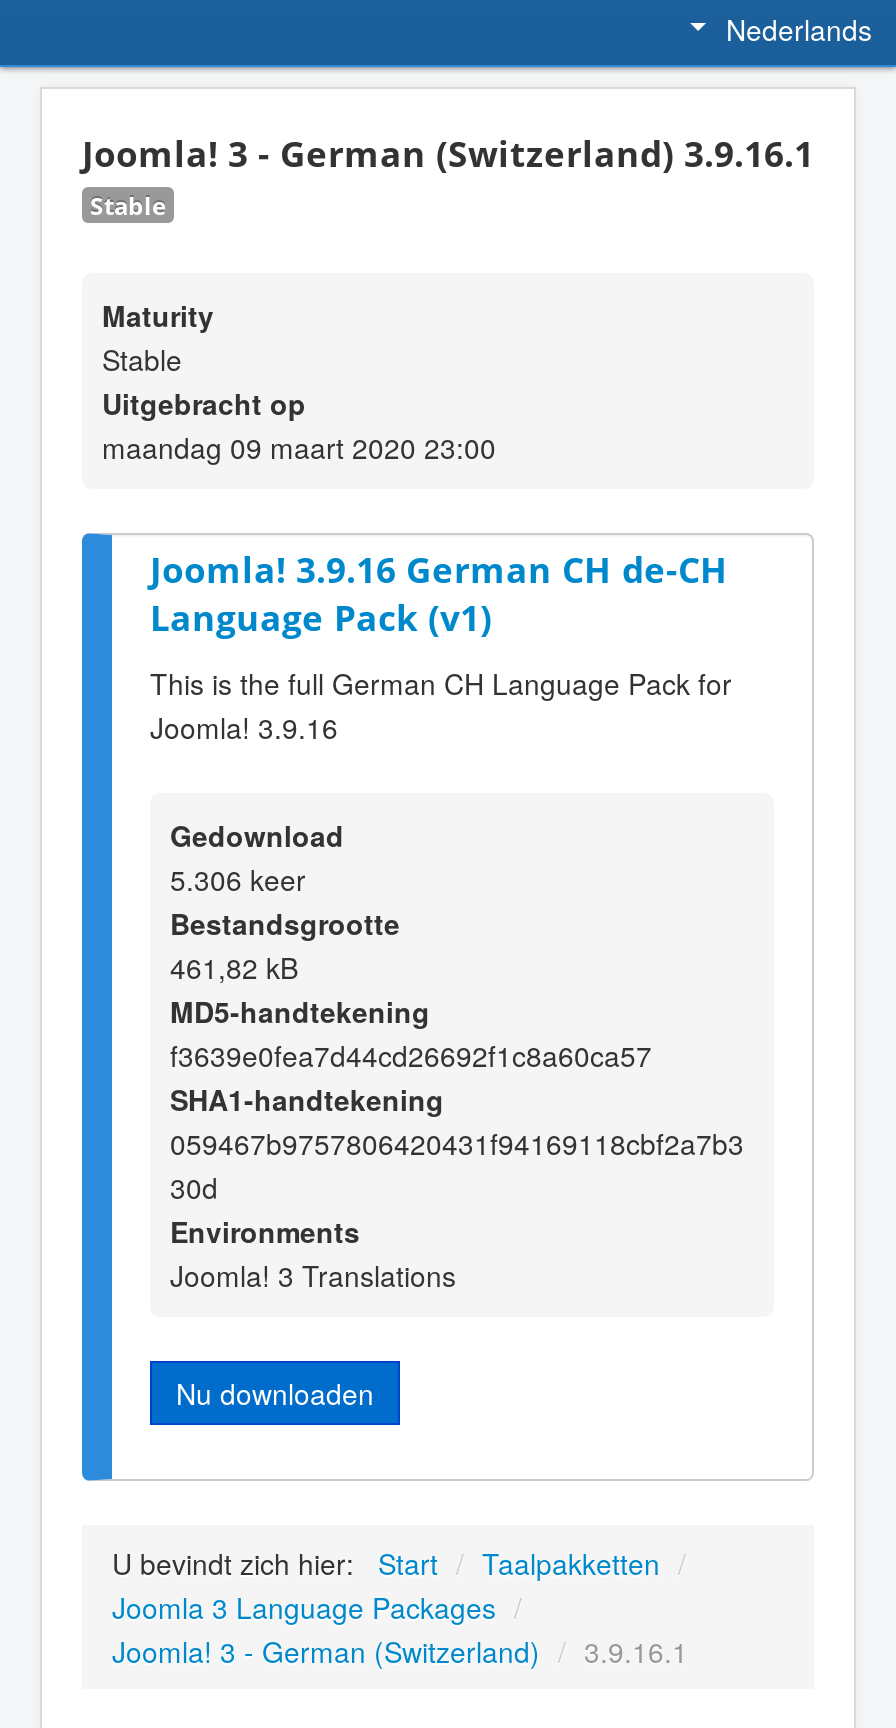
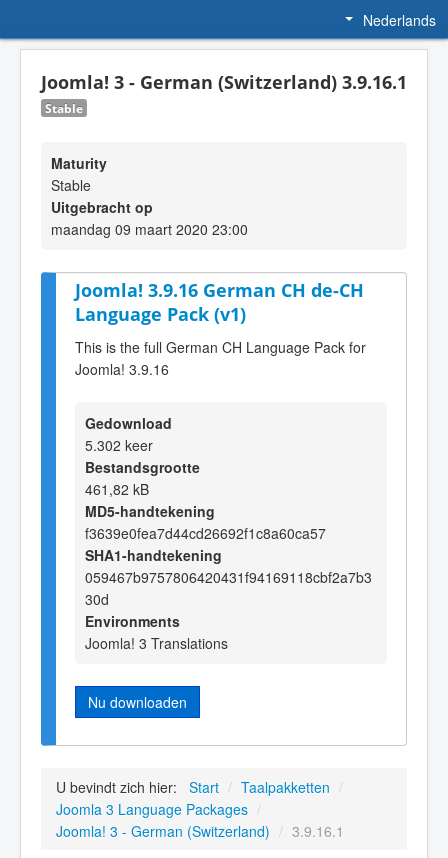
[170,859,306,899] 5.306 keer -> [85,435,153,455] 5.302 keer

